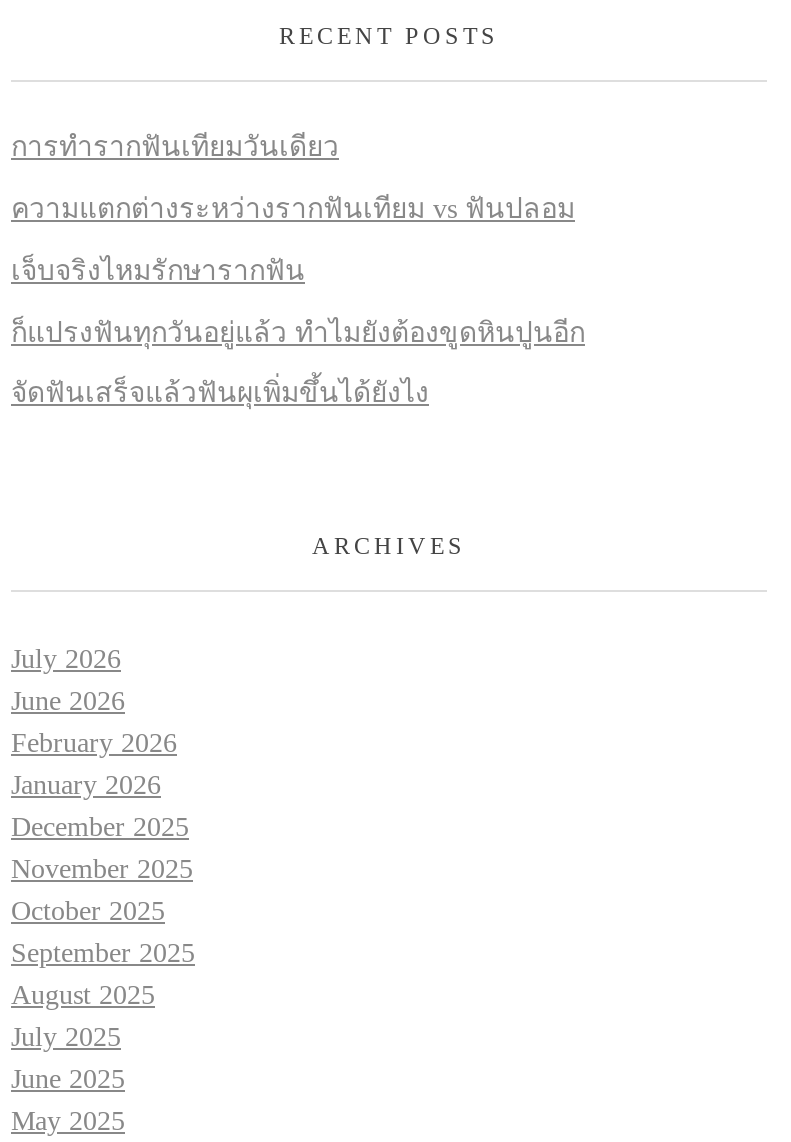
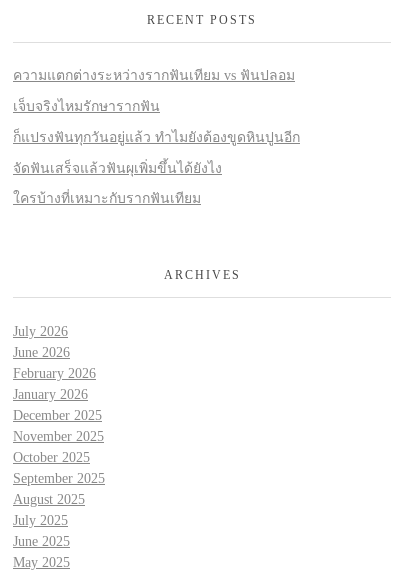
[11,133,339,163] การทำรากฟันเทียมวันเดียว -> none
moved [11,194,585,409] -> [13,68,300,176]: ความแตกต่างระหว่างรากฟันเทียม vs ฟันปลอม | เจ็บจริงไหมรักษารากฟัน | ก็แปรงฟันทุกวันอยู่แล้ว ทำไมยังต้องขูดหินปูนอีก | จัดฟันเสร็จแล้วฟันผุเพิ่มขึ้นได้ยังไง
none -> [13,191,201,206] ใครบ้างที่เหมาะกับรากฟันเทียม

